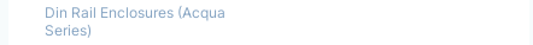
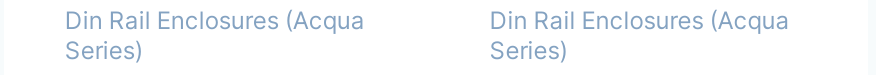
none -> [490,5,790,65] Din Rail Enclosures (Acqua | Series)

